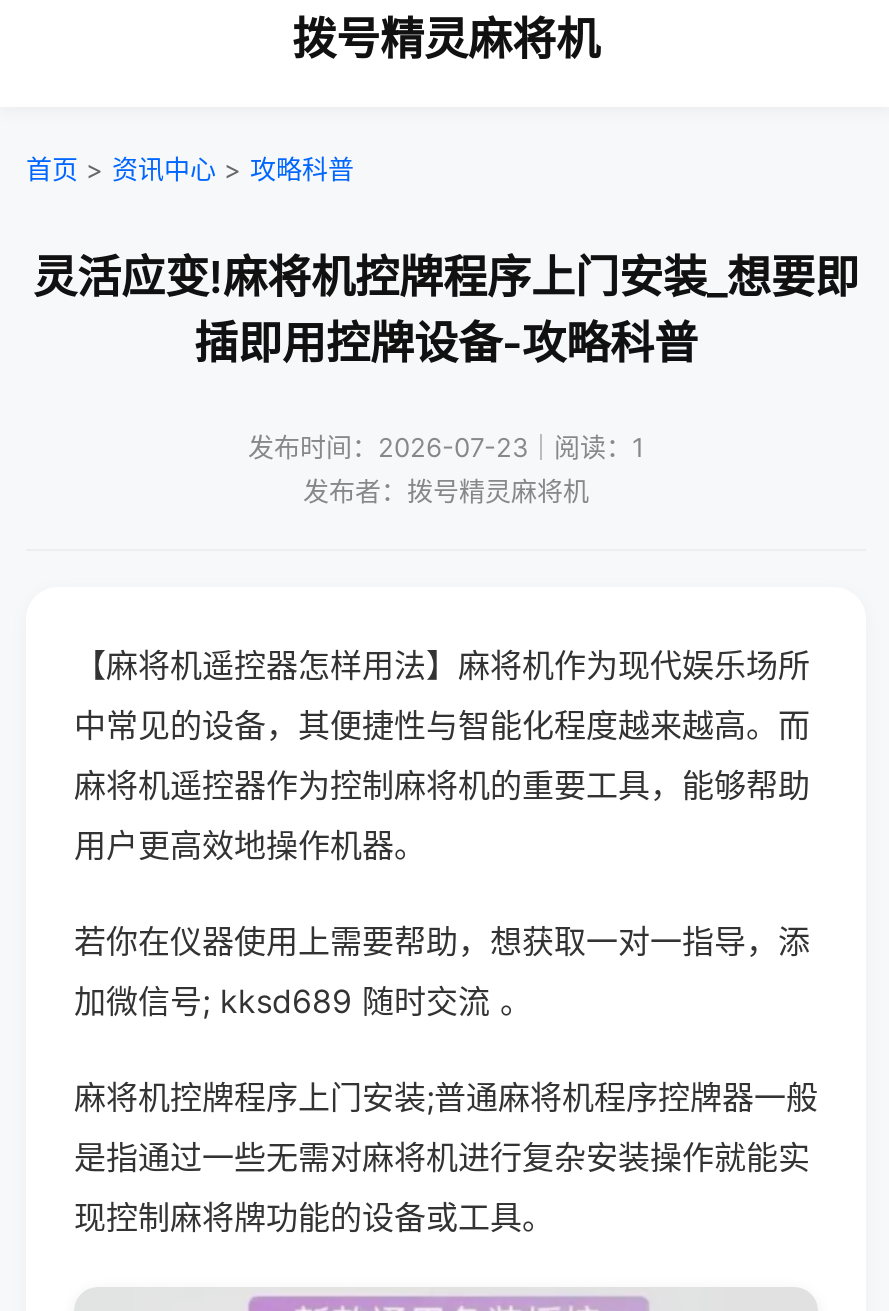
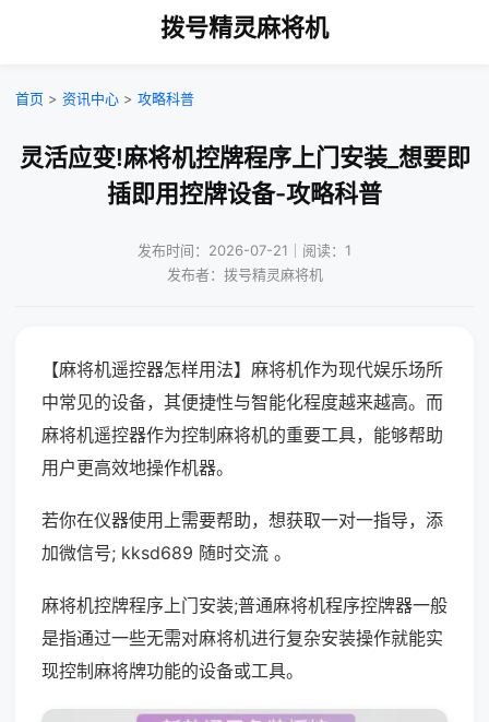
[248,431,644,463] 发布时间：2026-07-23｜阅读：1 -> [138,241,351,259] 发布时间：2026-07-21｜阅读：1

